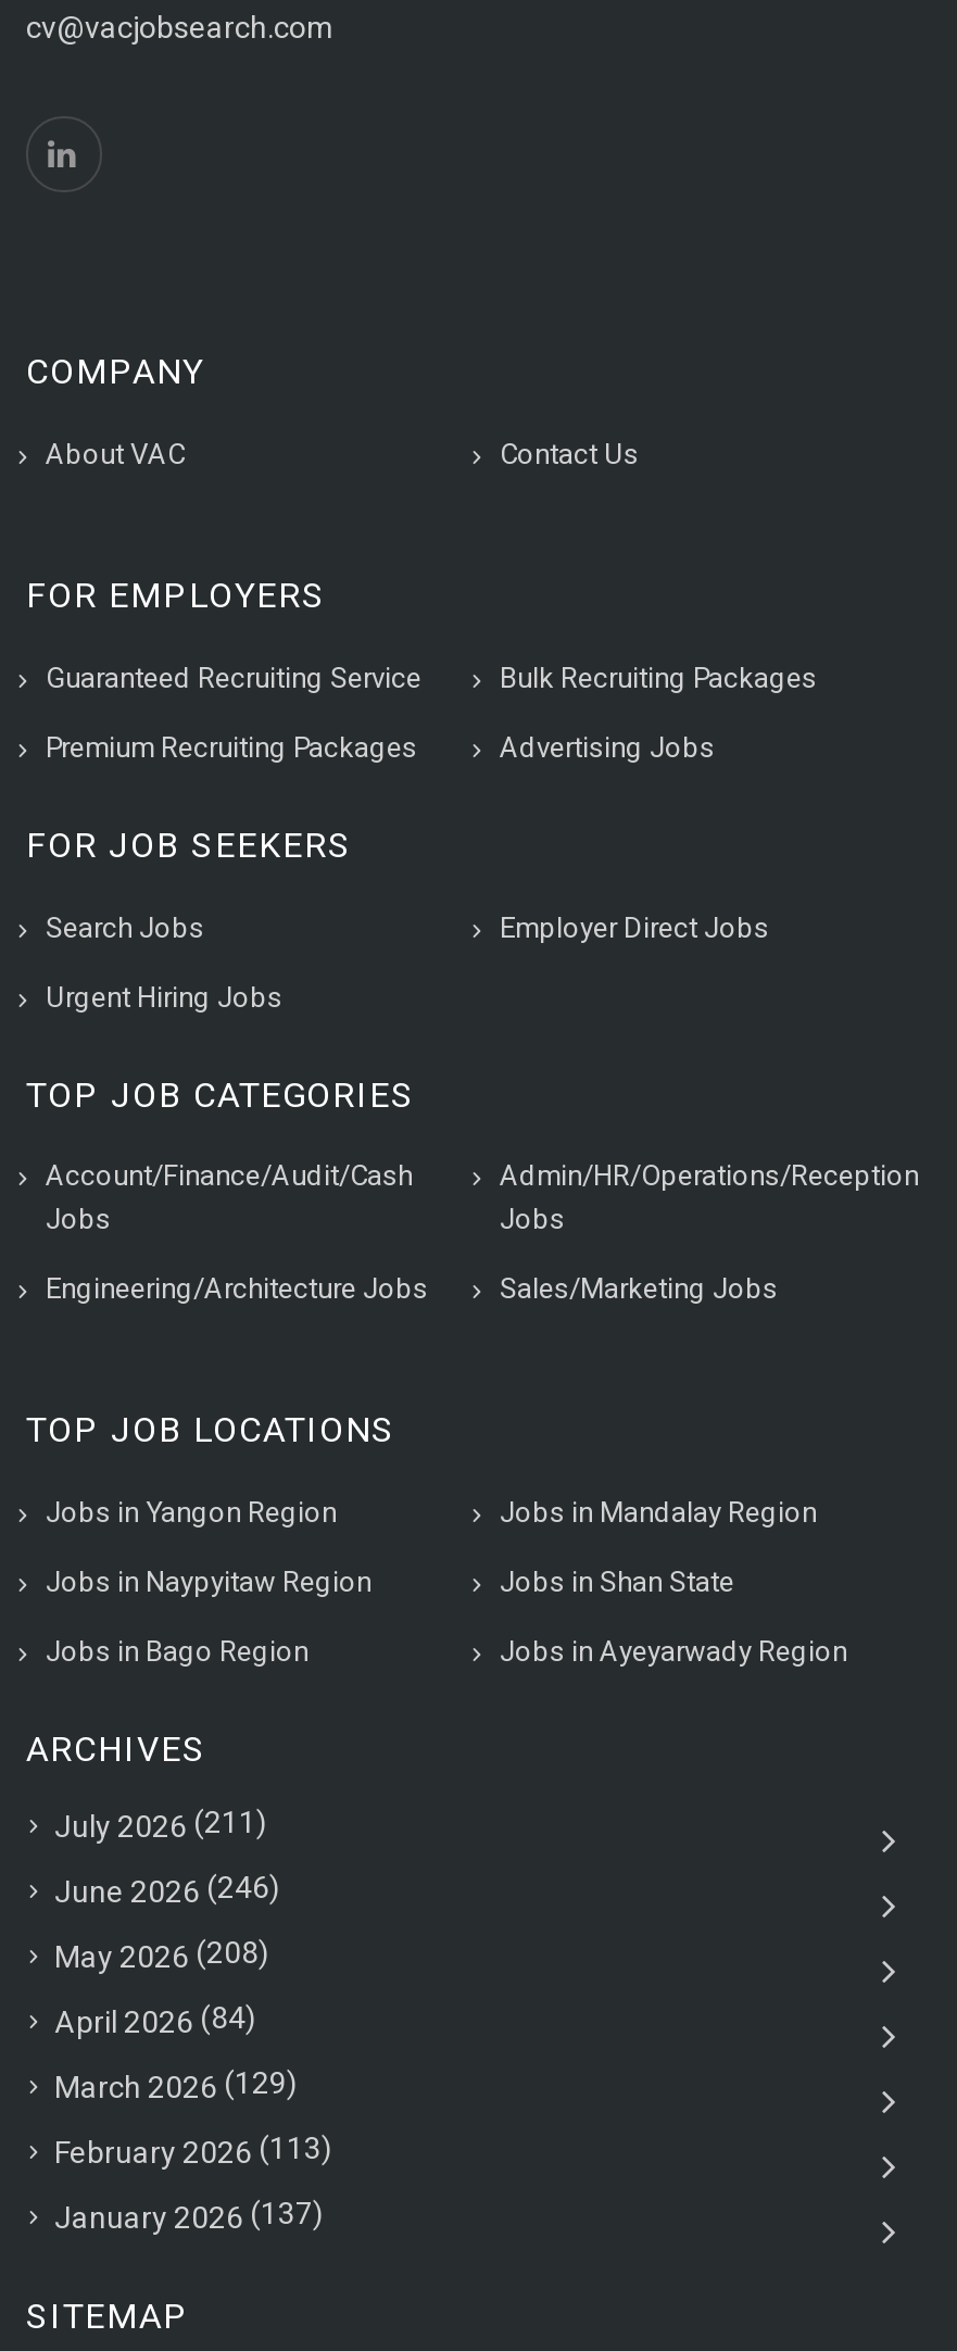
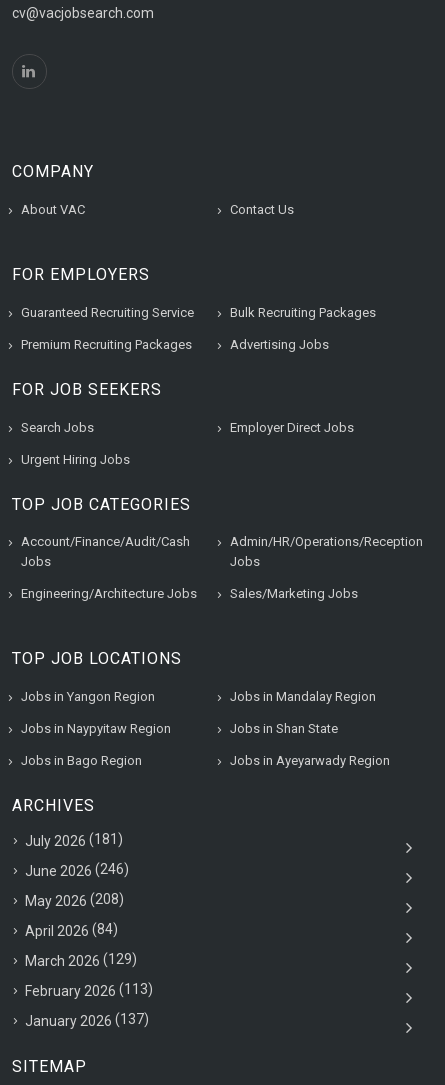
[54,1805,267,1844] July 2026 (211) -> [25,831,123,849] July 2026 (181)

